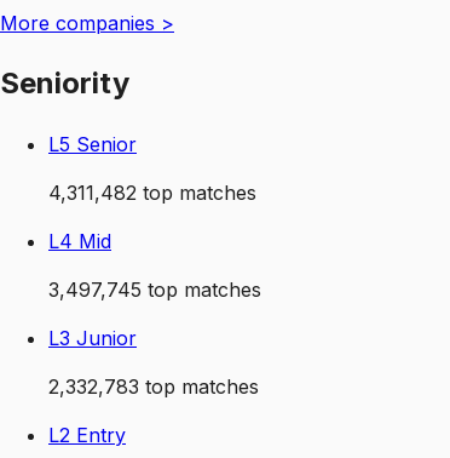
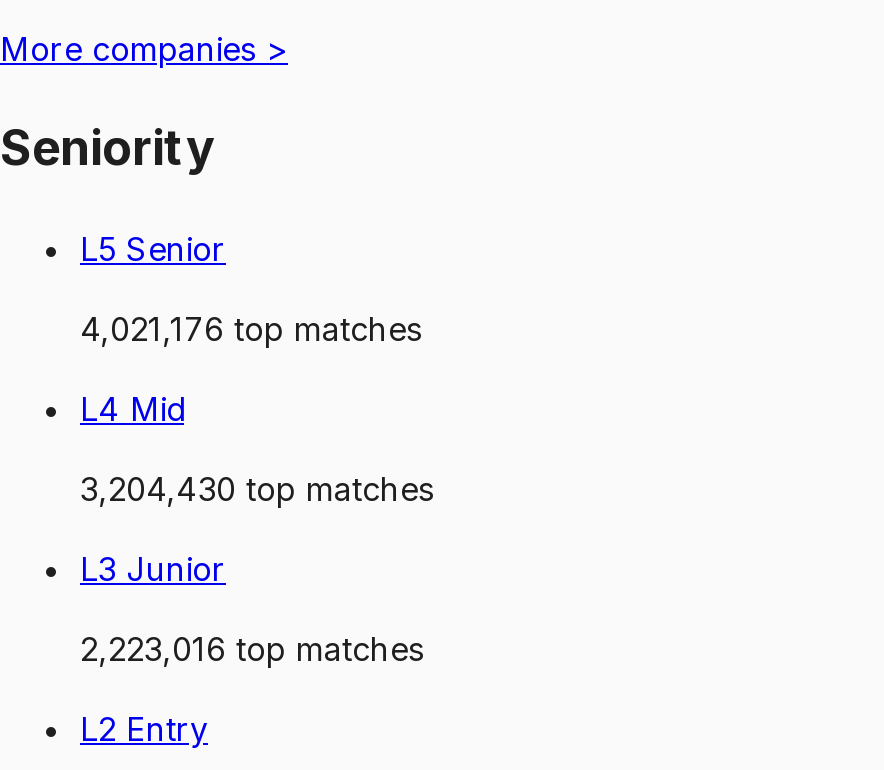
[48,180,256,205] 4,311,482 top matches -> [80,309,422,349] 4,021,176 top matches
[48,277,261,301] 3,497,745 top matches -> [80,469,434,509] 3,204,430 top matches
[48,374,259,398] 2,332,783 top matches -> [80,629,424,669] 2,223,016 top matches

